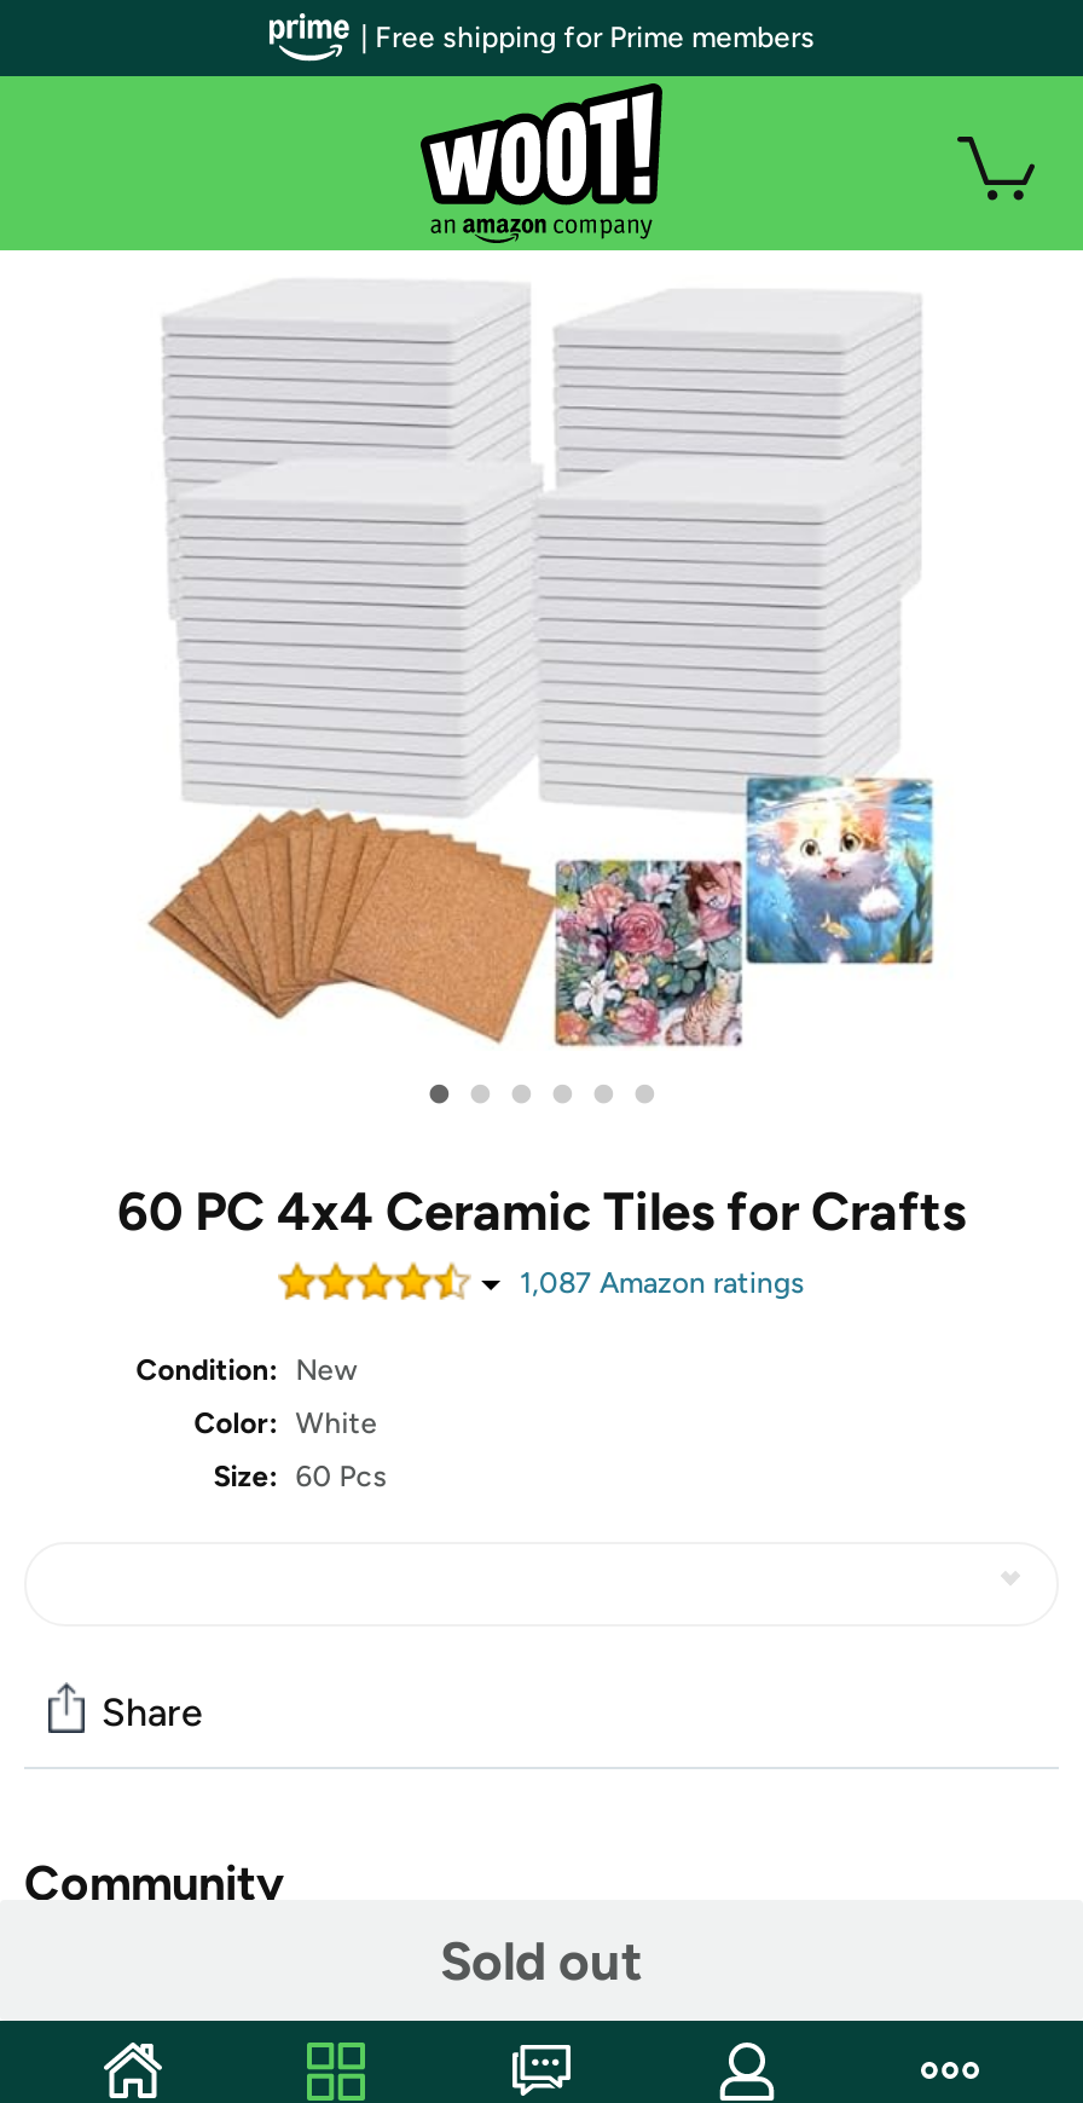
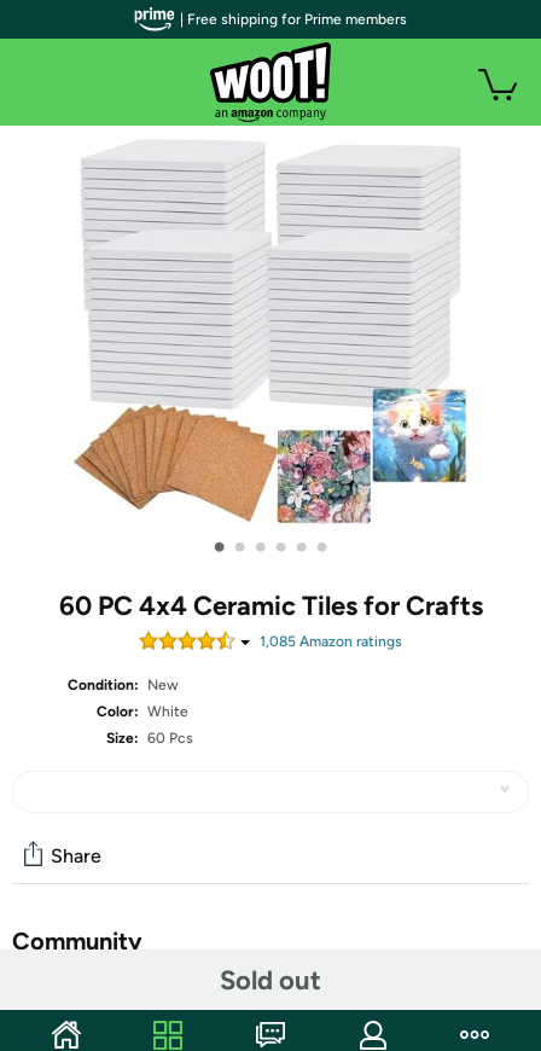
[520,1266,805,1300] 1,087 Amazon ratings -> [260,633,402,650] 1,085 Amazon ratings

